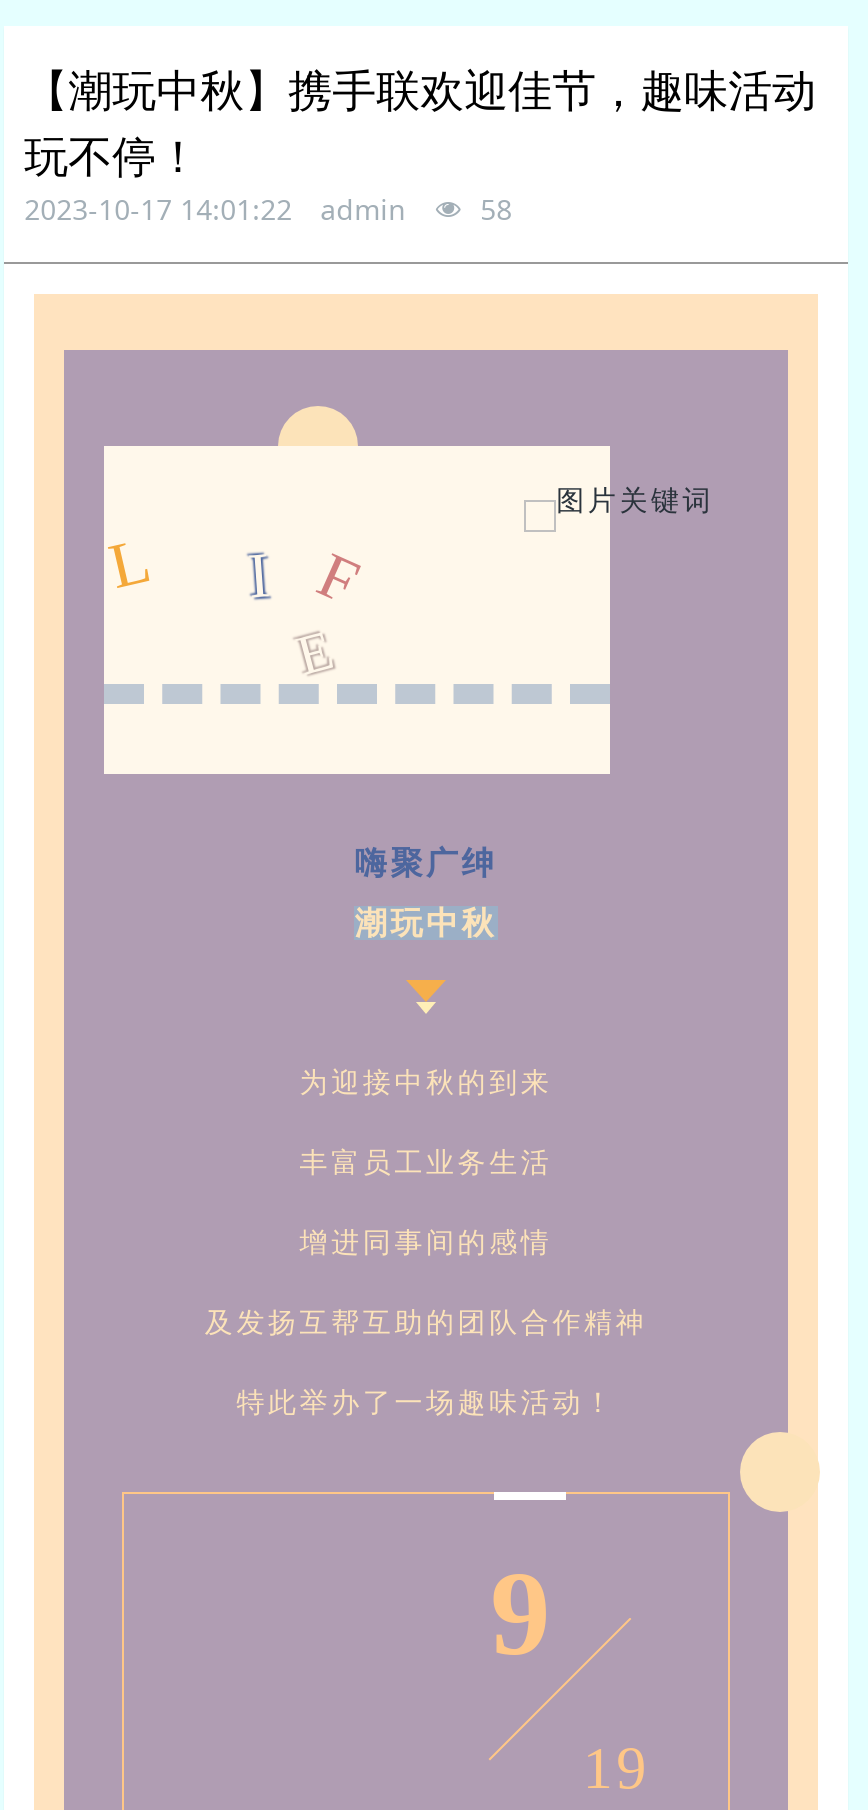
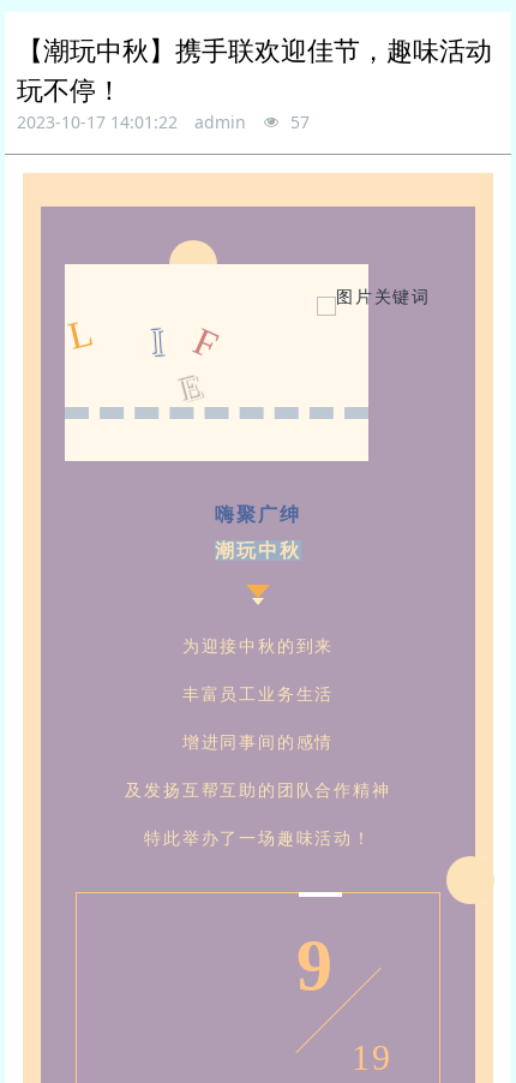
[24,190,512,228] 2023-10-17 14:01:22 admin 58 -> [17,110,310,133] 2023-10-17 14:01:22 admin 57

